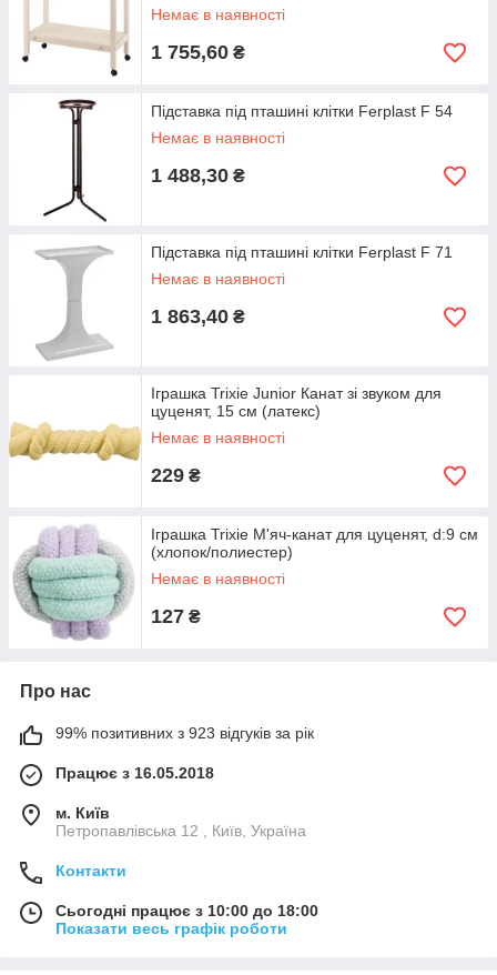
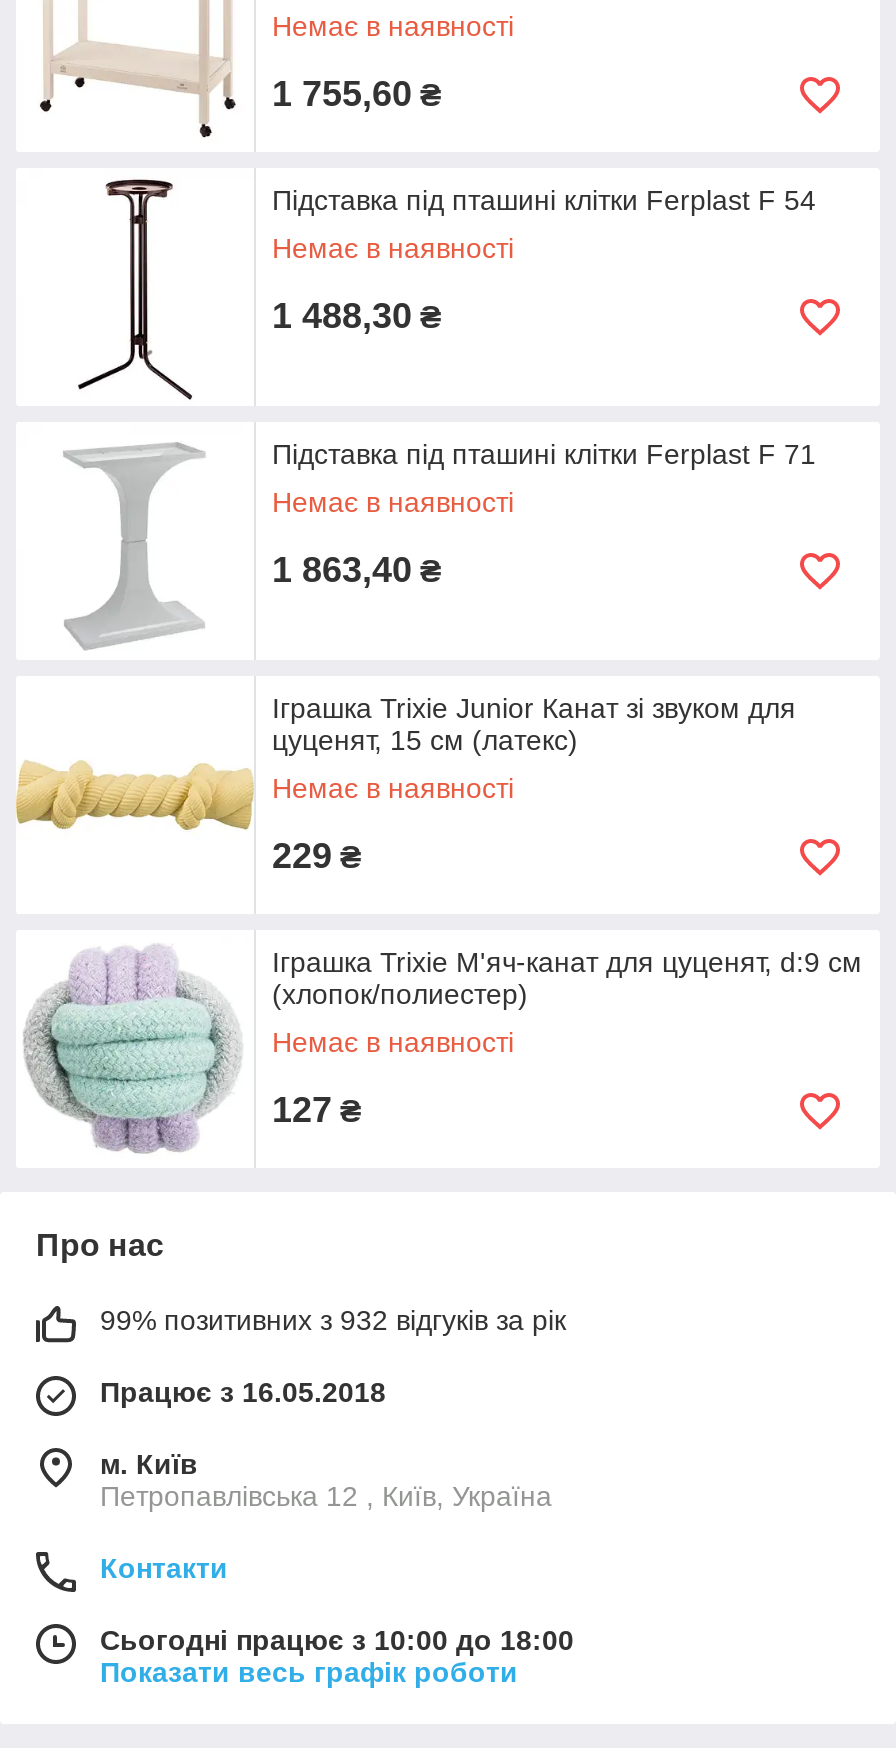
[55,724,314,742] 99% позитивних з 923 відгуків за рік -> [100,1304,566,1336] 99% позитивних з 932 відгуків за рік

